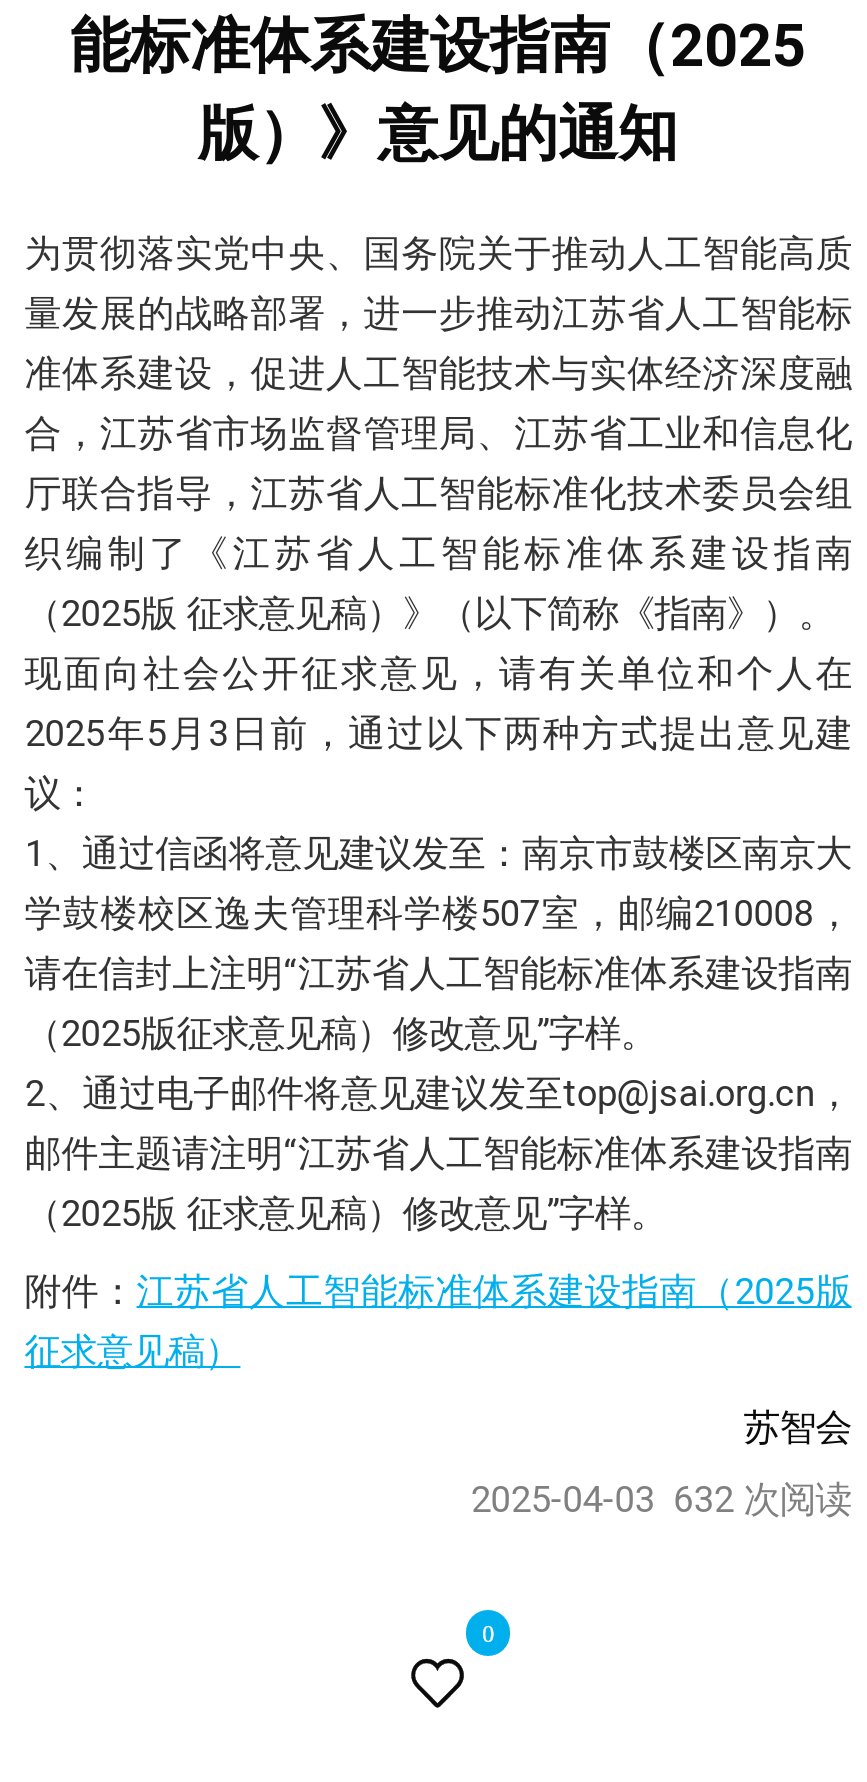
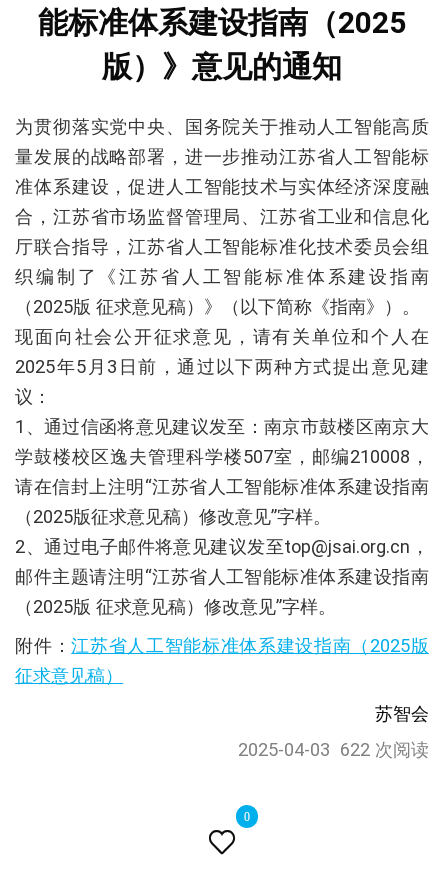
[470,1478,852,1520] 2025-04-03 632 次阅读 -> [238,739,429,760] 2025-04-03 622 次阅读

